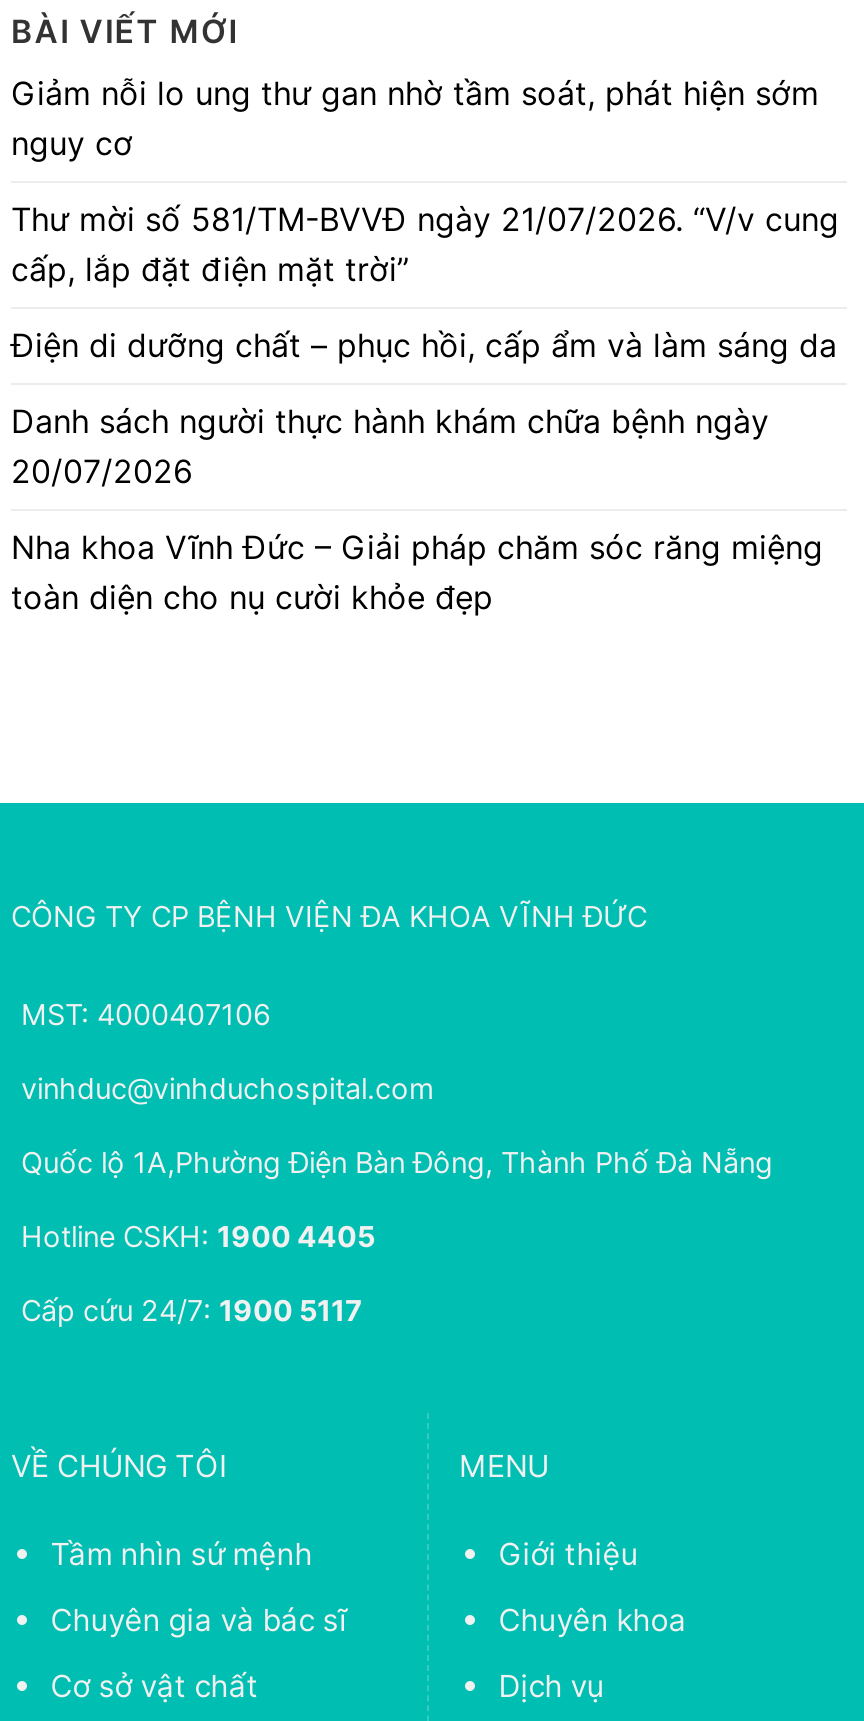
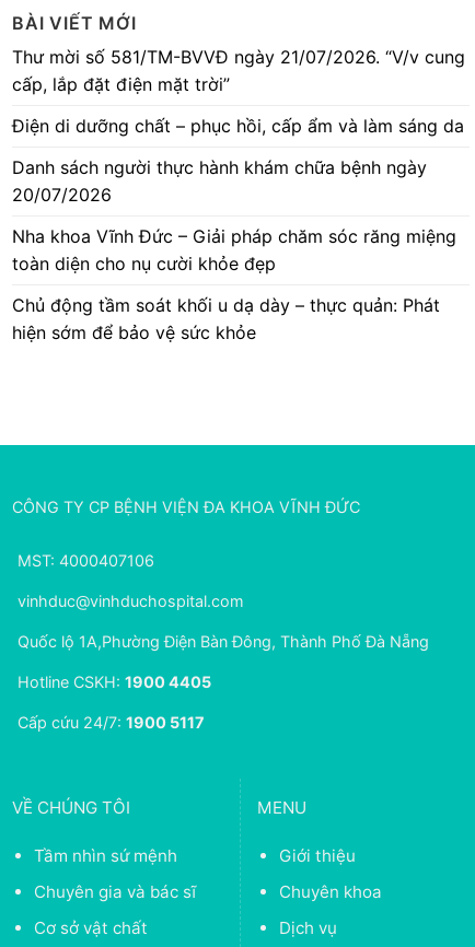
[11,73,819,163] Giảm nỗi lo ung thư gan nhờ tầm soát, phát hiện sớm | nguy cơ -> none
moved [11,199,839,617] -> [12,46,465,274]: Thư mời số 581/TM-BVVĐ ngày 21/07/2026. “V/v cung | cấp, lắp đặt điện mặt trời” | Điện di dưỡng chất – phục hồi, cấp ẩm và làm sáng da | Danh sách người thực hành khám chữa bệnh ngày | 20/07/2026 | Nha khoa Vĩnh Đức – Giải pháp chăm sóc răng miệng | toàn diện cho nụ cười khỏe đẹp
none -> [12,294,440,343] Chủ động tầm soát khối u dạ dày – thực quản: Phát | hiện sớm để bảo vệ sức khỏe

